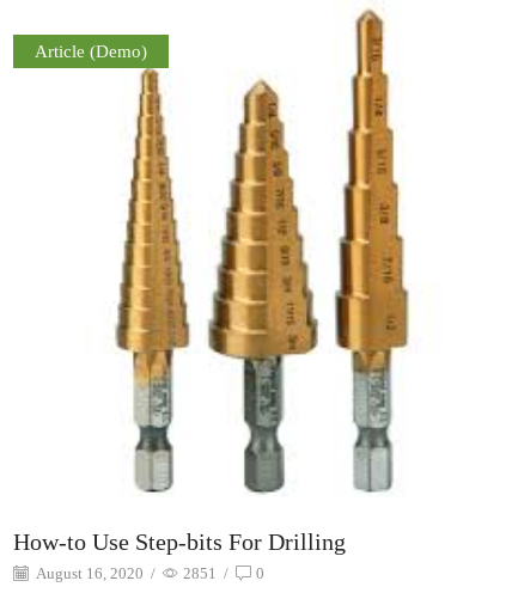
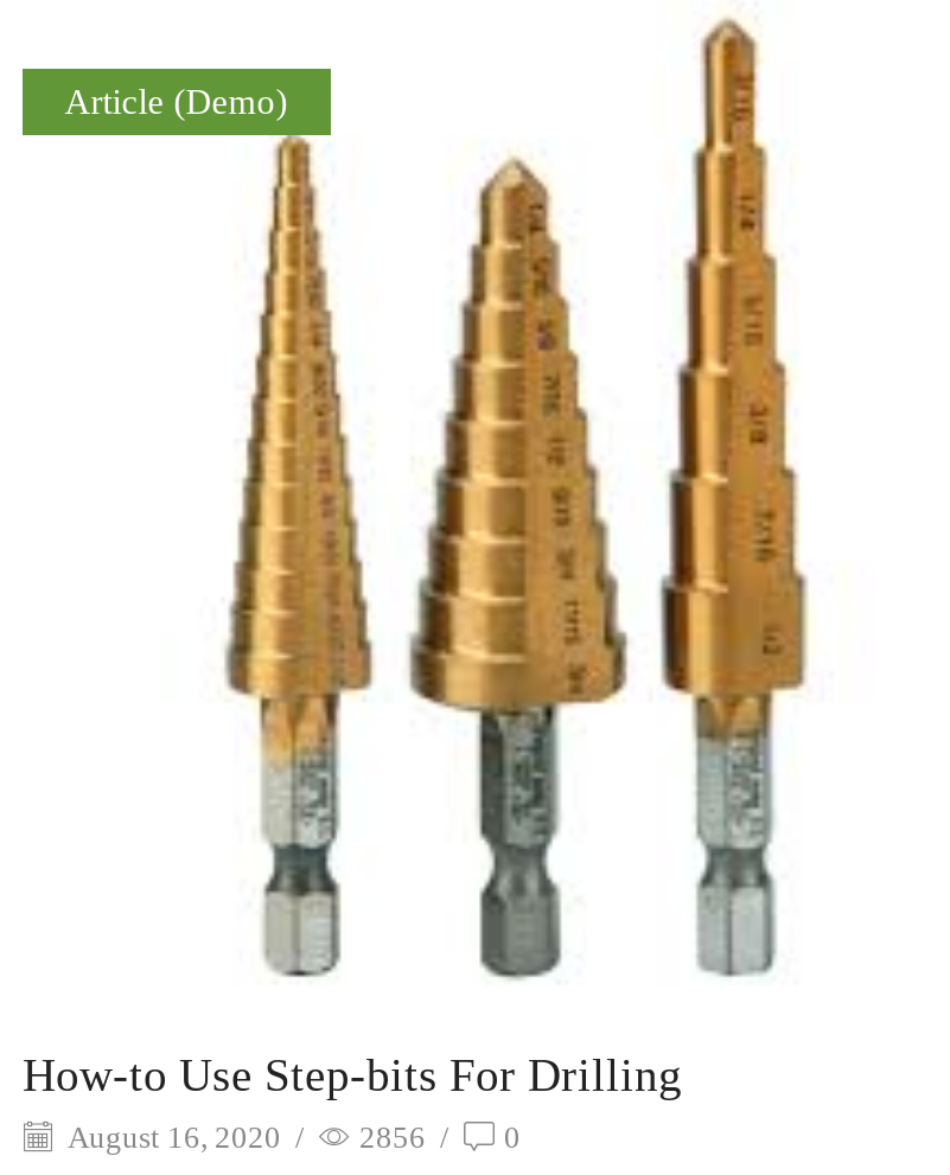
[33,564,264,582] August 16, 2020 / 2851 / 0 -> [63,1119,521,1154] August 16, 2020 / 2856 / 0

